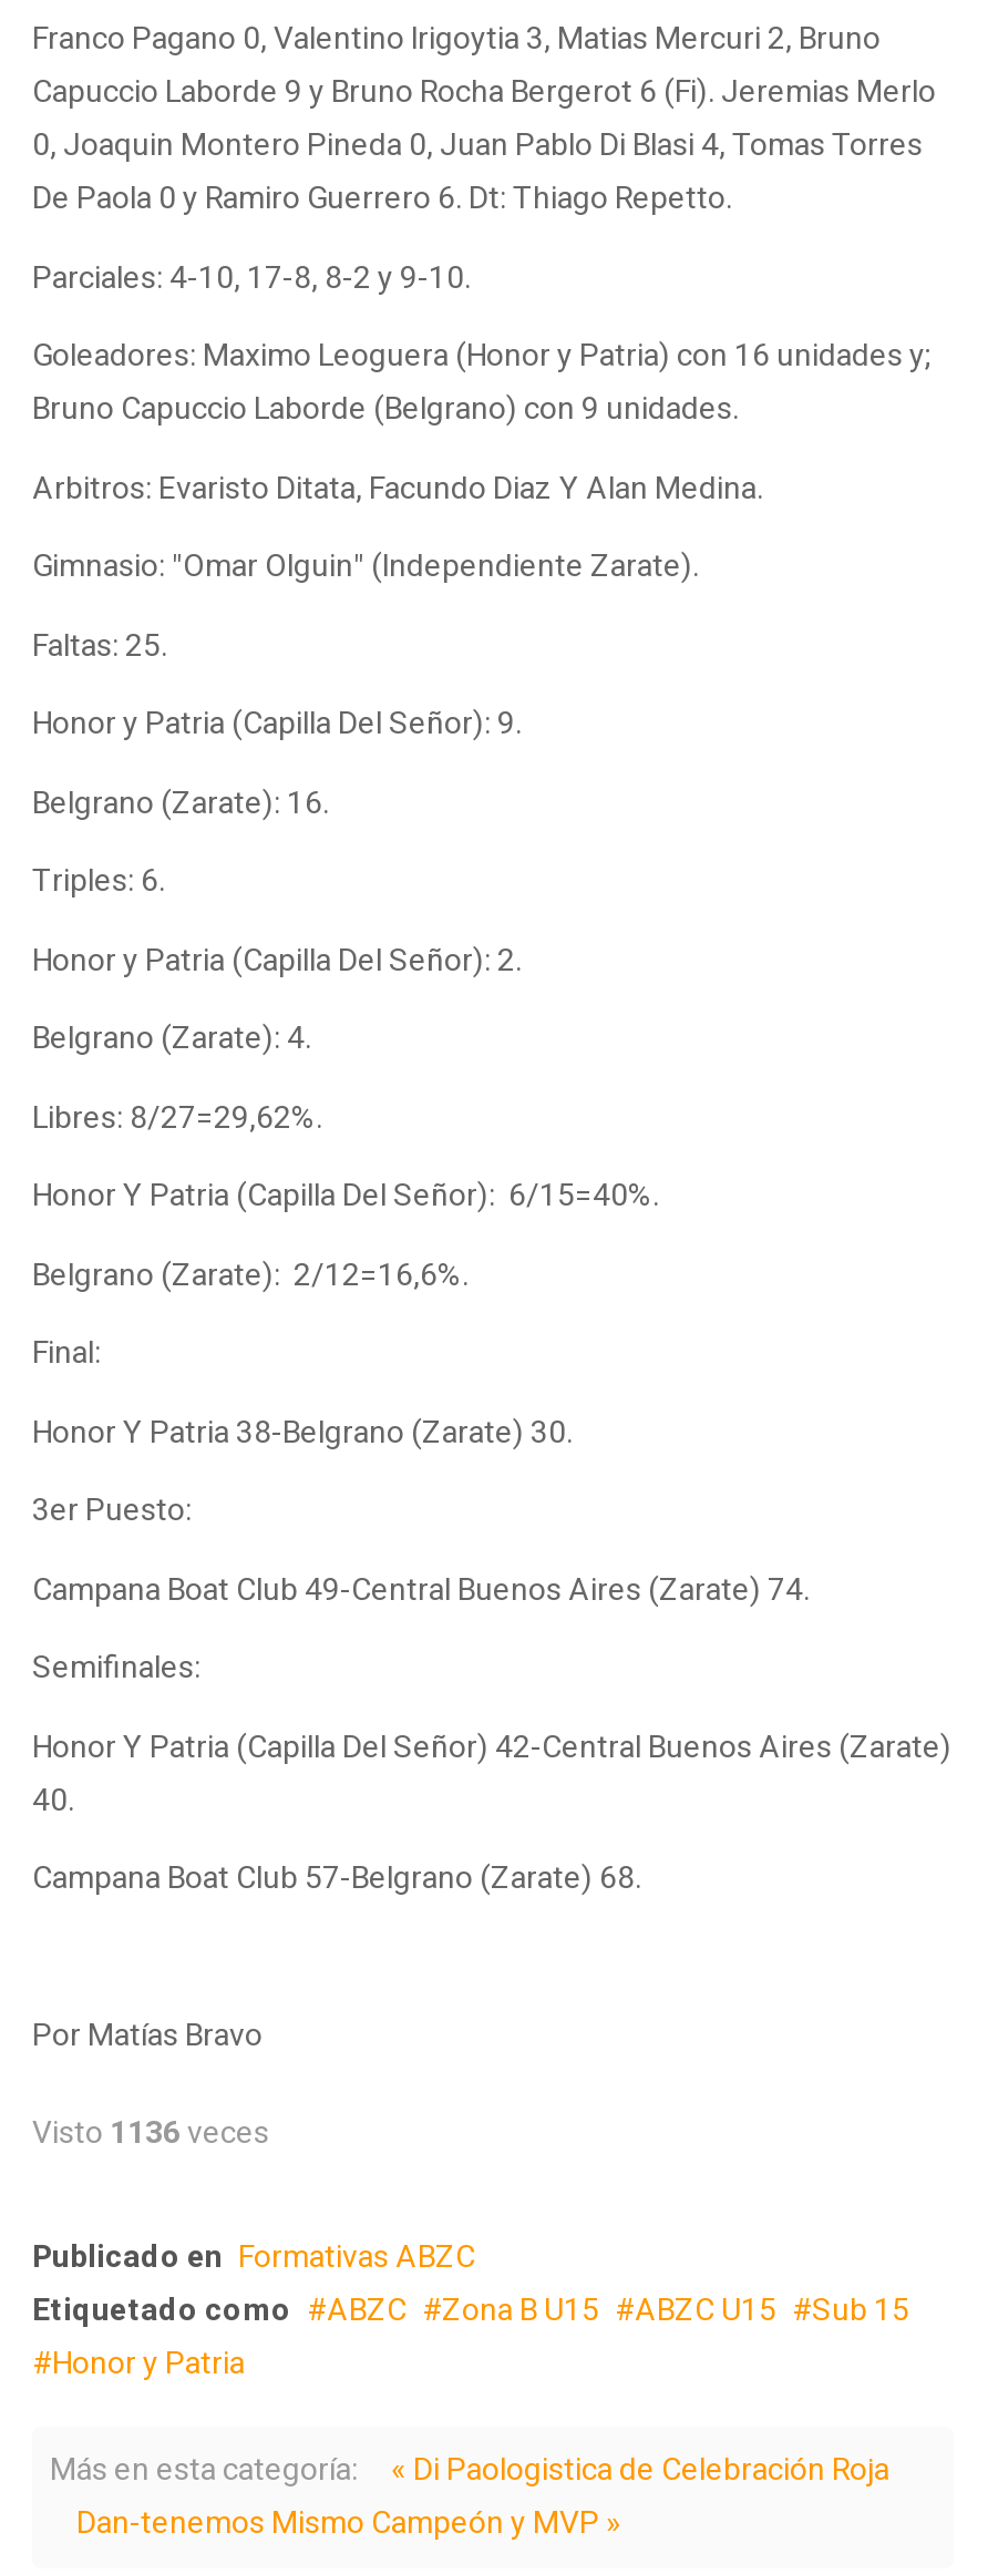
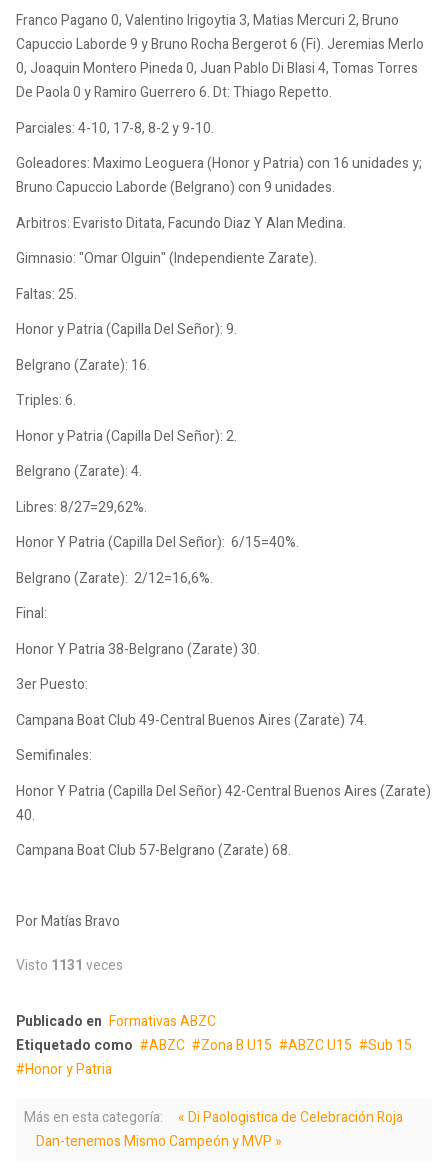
[32,2110,269,2157] Visto 1136veces -> [16,955,123,976] Visto 1131veces

